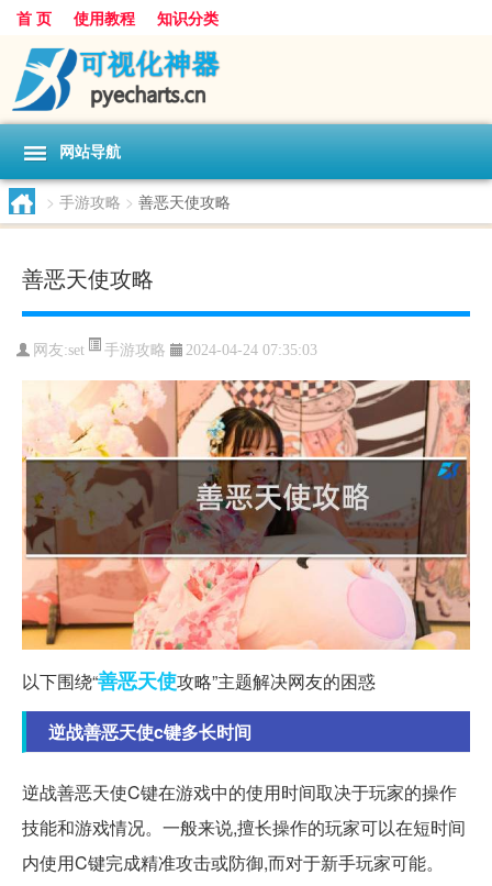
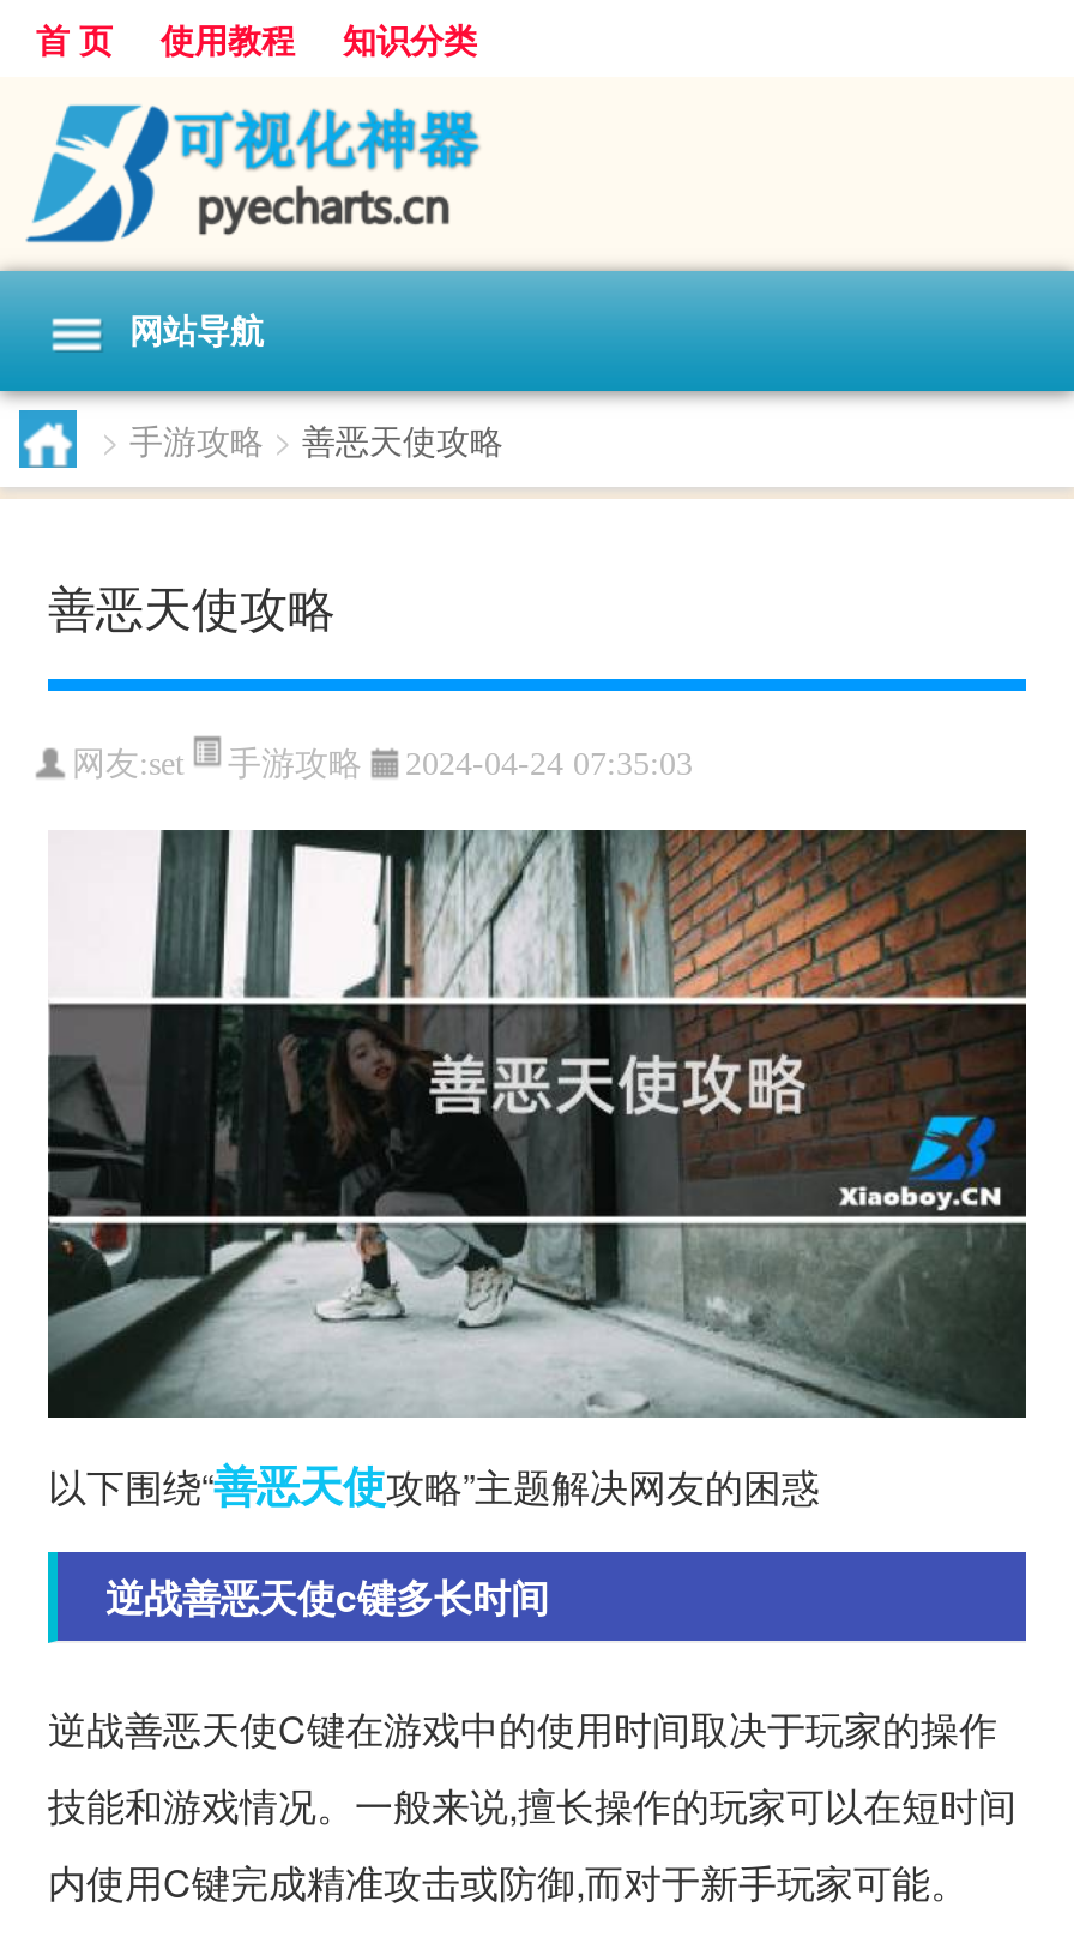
[21,379,471,651] [image] -> [46,828,1028,1420] [image]

